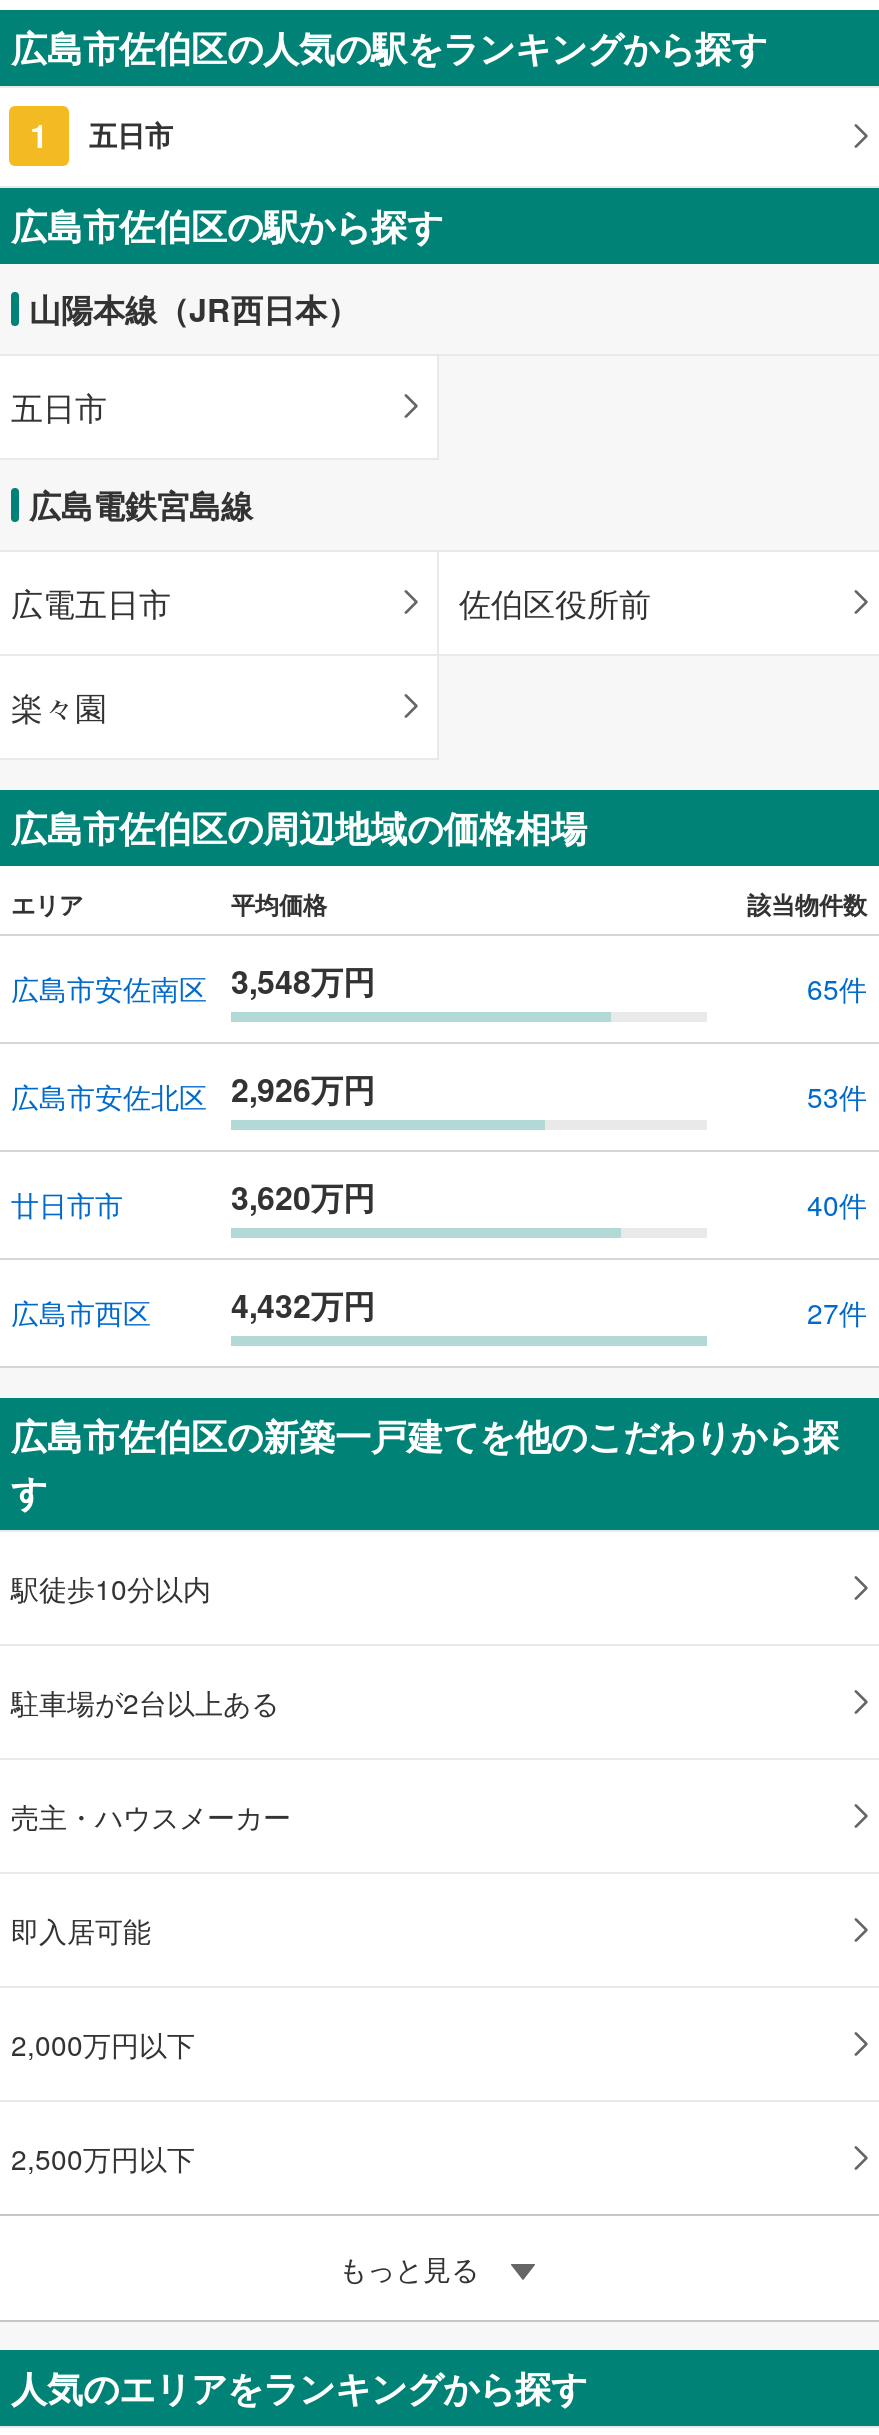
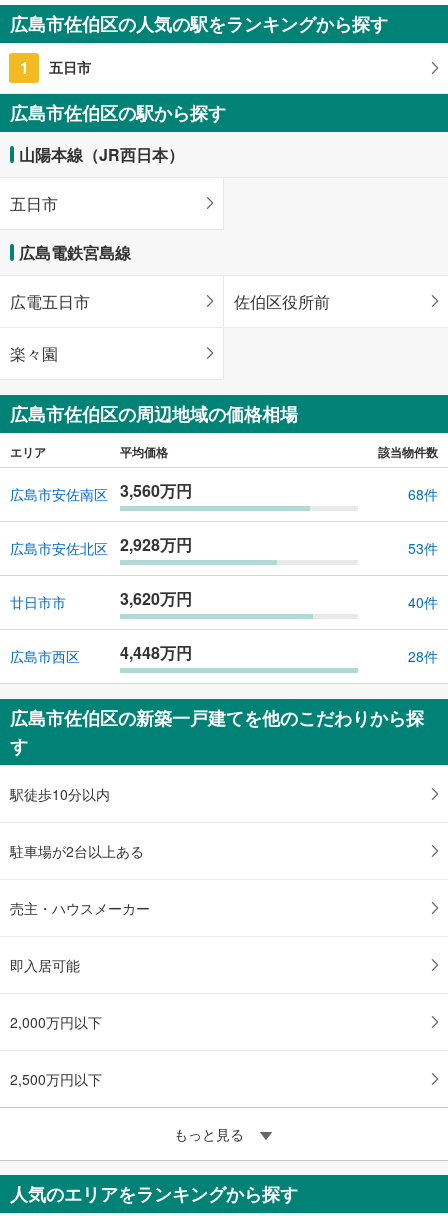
[11,958,375,1009] 広島市安佐南区 3,548万円 -> [10,479,192,504] 広島市安佐南区 3,560万円
[807,969,867,1009] 65件 -> [408,484,438,504] 68件
[11,1066,375,1117] 広島市安佐北区 2,926万円 -> [10,533,192,558] 広島市安佐北区 2,928万円
[11,1282,375,1333] 広島市西区 4,432万円 -> [10,641,192,666] 広島市西区 4,448万円
[807,1293,867,1333] 27件 -> [408,646,438,666] 28件

